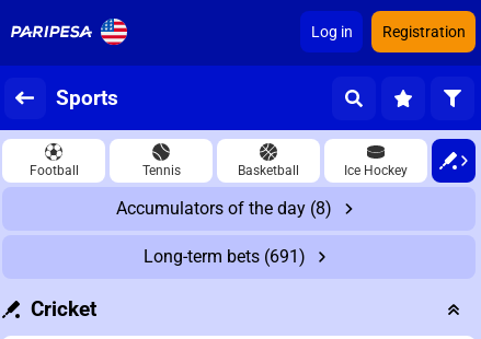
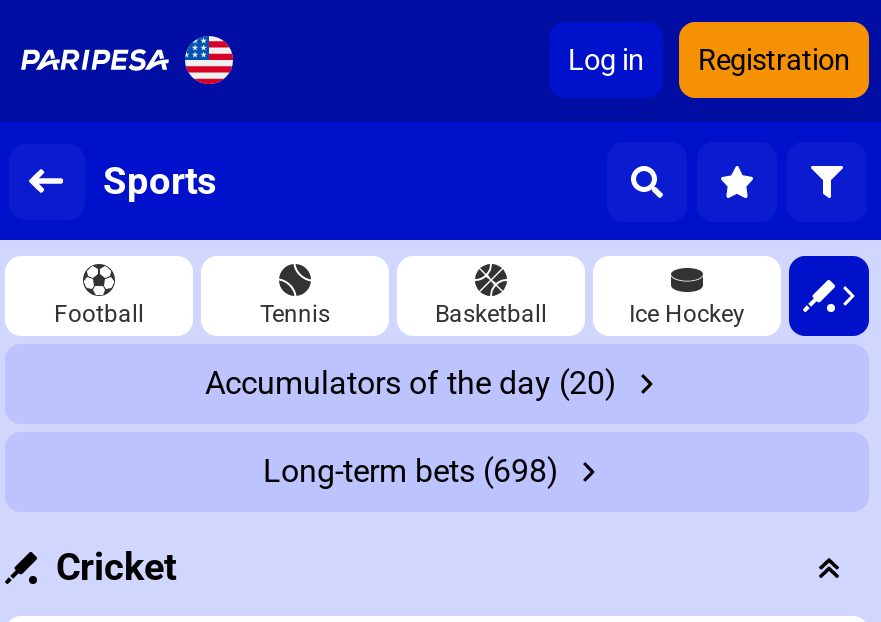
[117,198,333,219] Accumulators of the day (8) -> [205,364,617,402] Accumulators of the day (20)
[144,246,306,267] Long-term bets (691) -> [263,452,559,490] Long-term bets (698)

